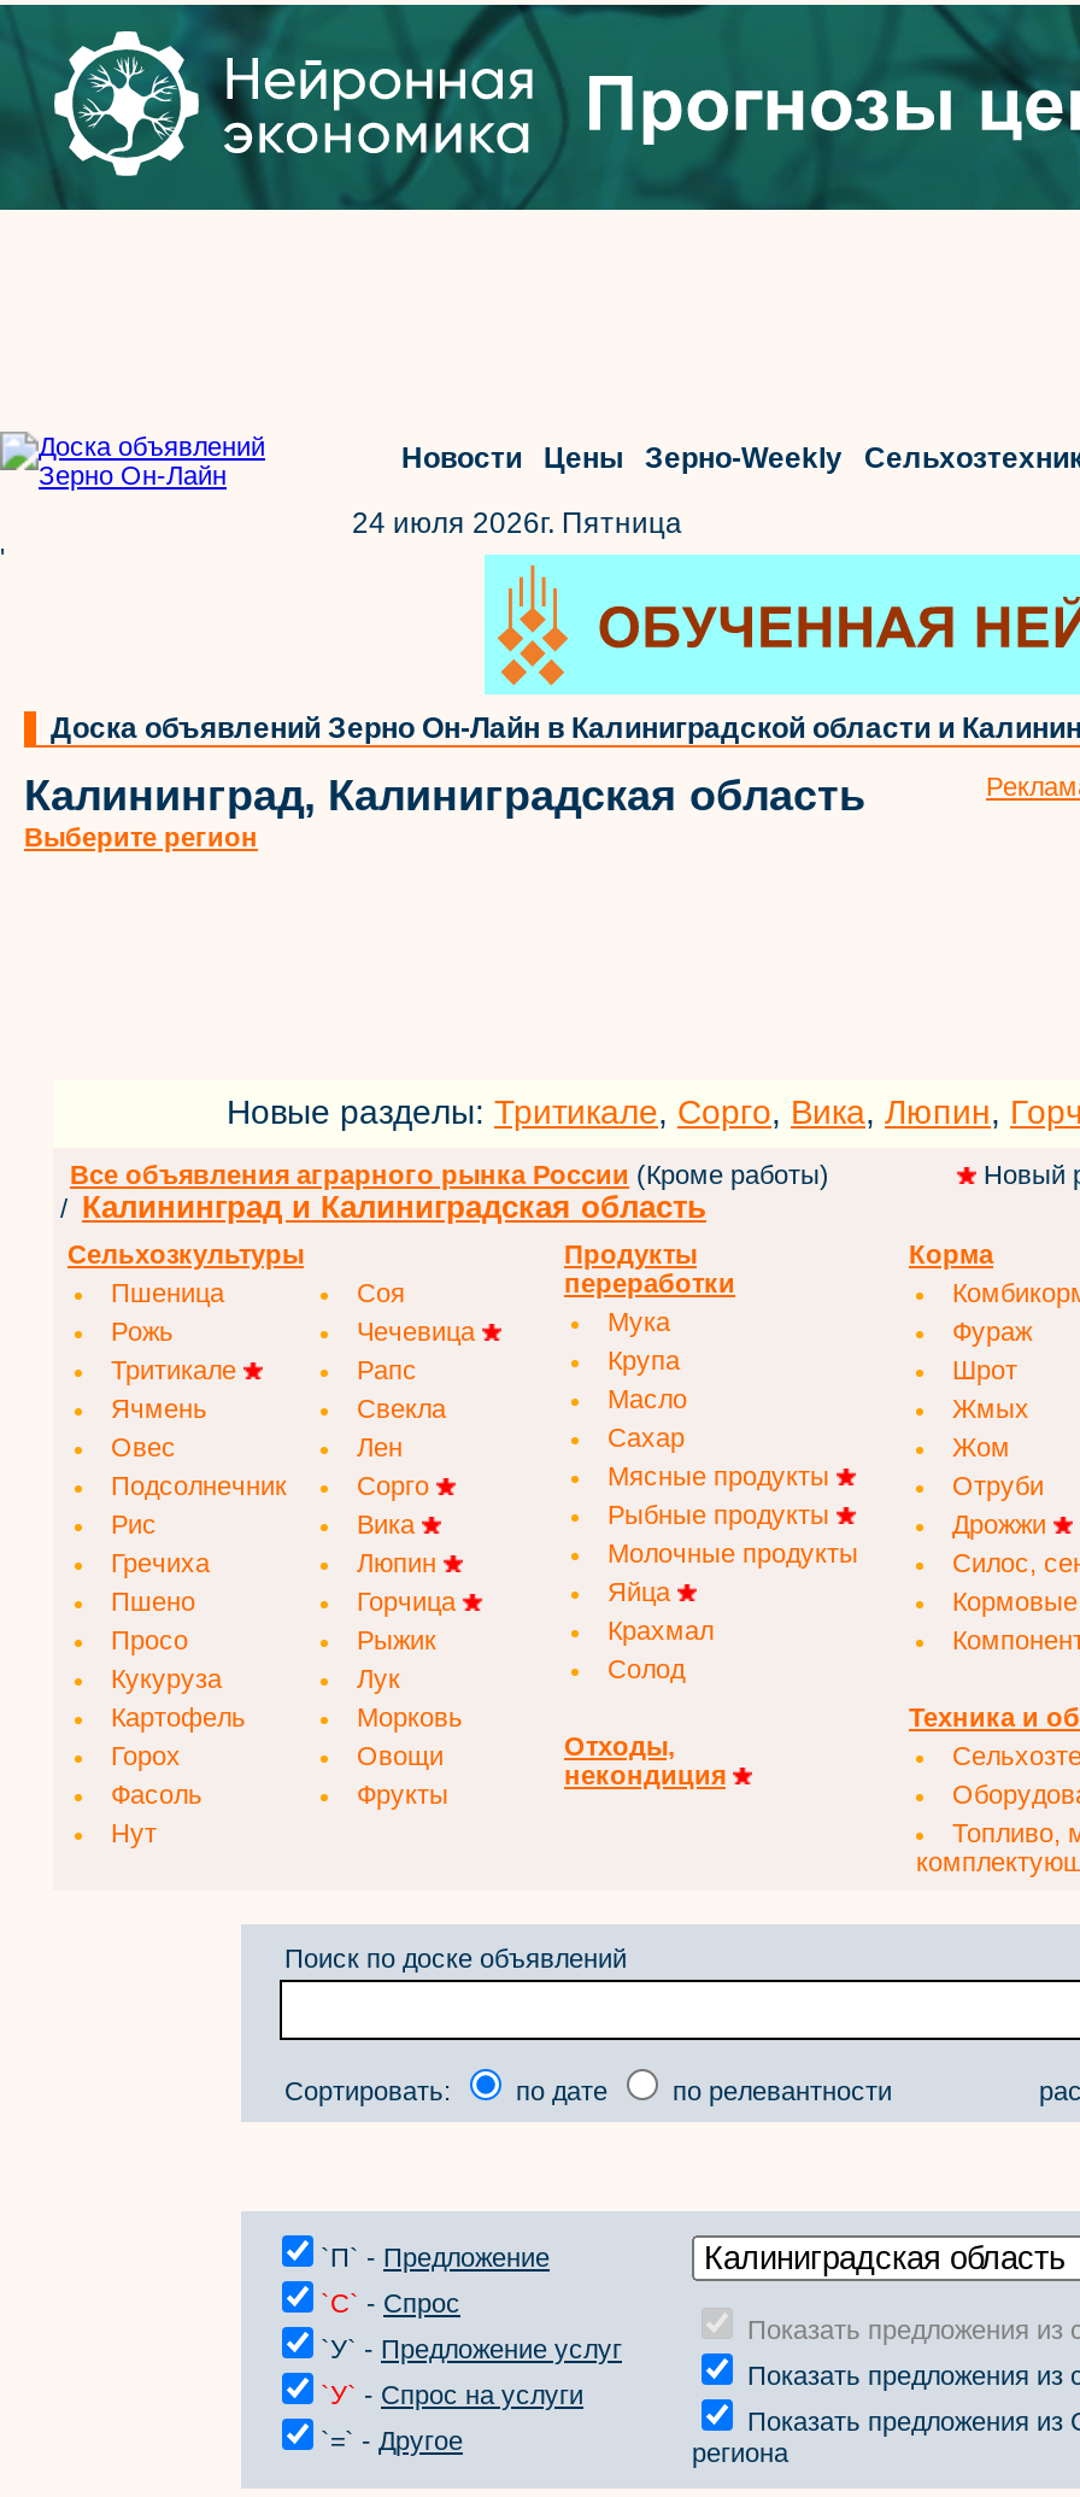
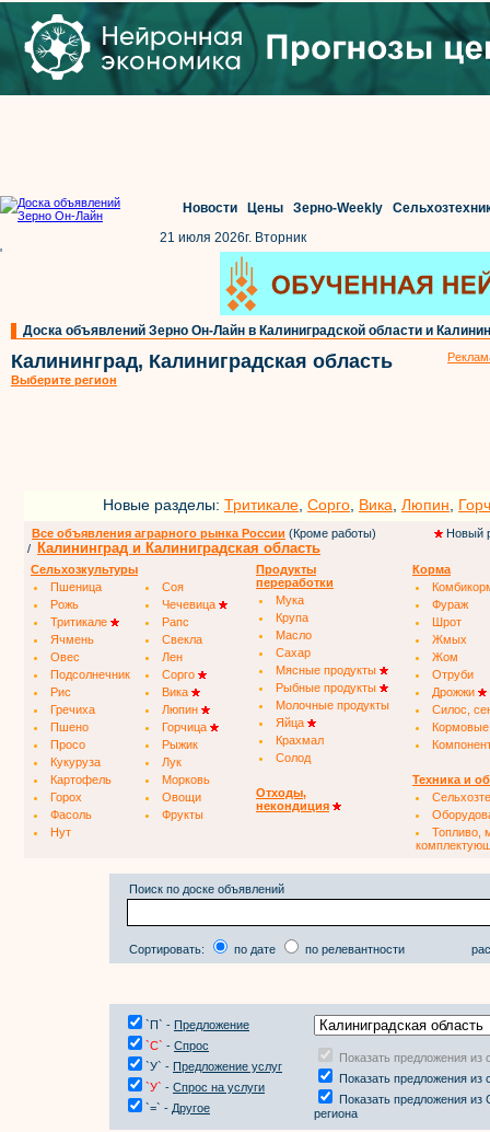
[352,506,682,540] 24 июля 2026г. Пятница -> [160,230,306,245] 21 июля 2026г. Вторник

